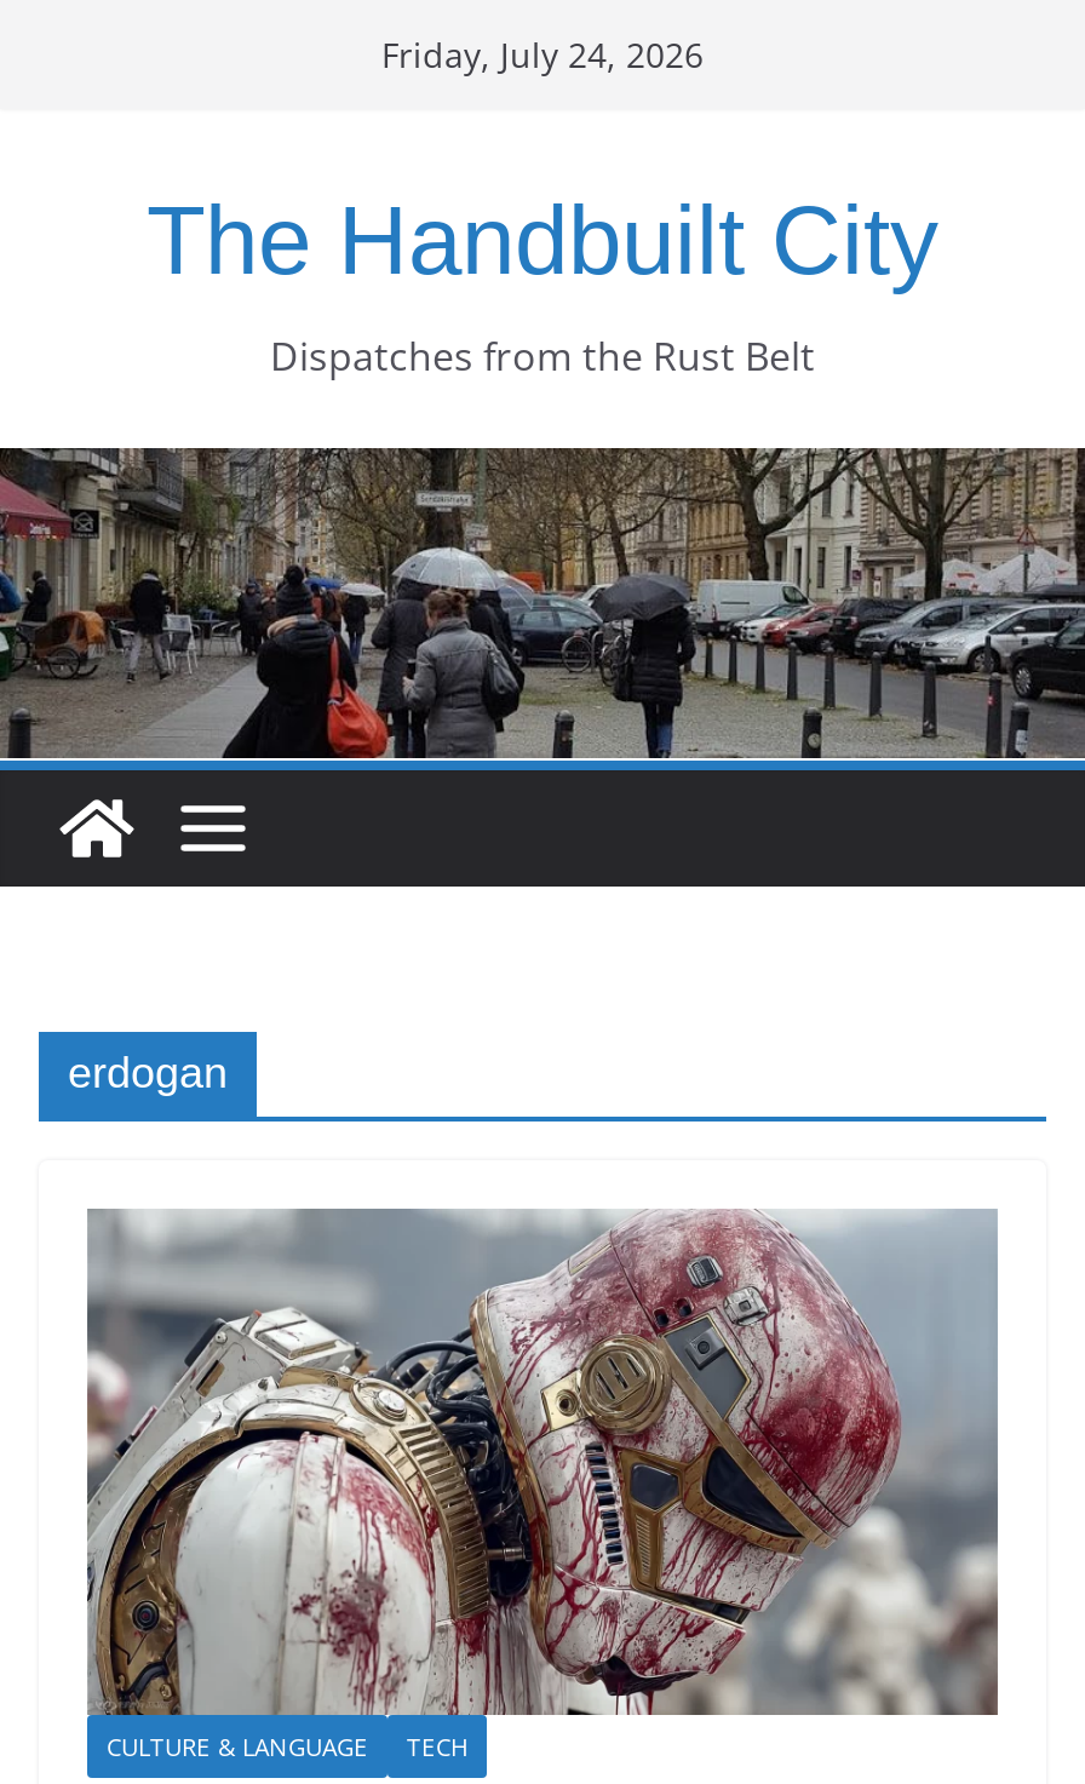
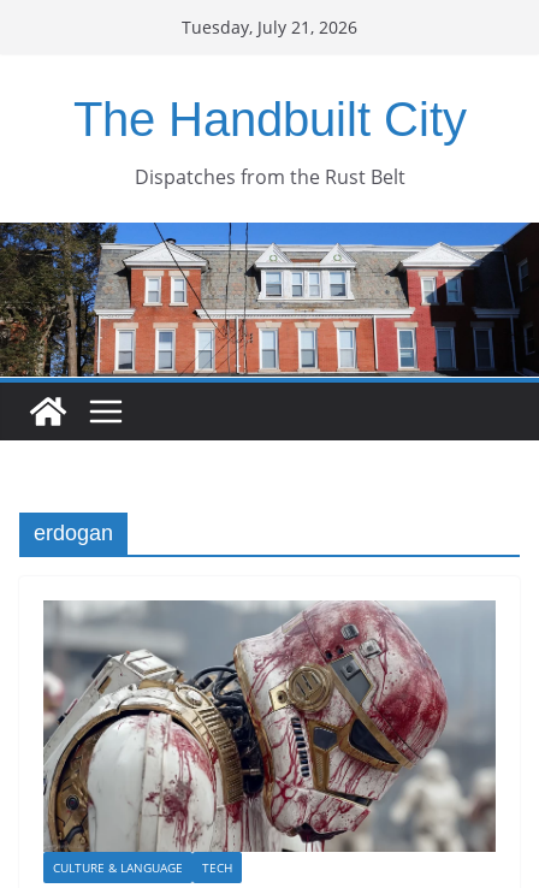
[381,31,704,78] Friday, July 24, 2026 -> [182,16,357,39] Tuesday, July 21, 2026
[7,446,1078,761] [image] -> [4,221,535,378] [image]

